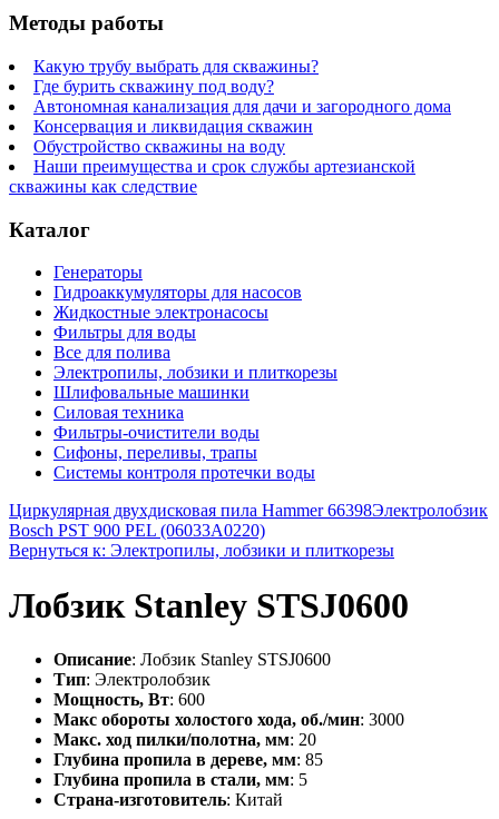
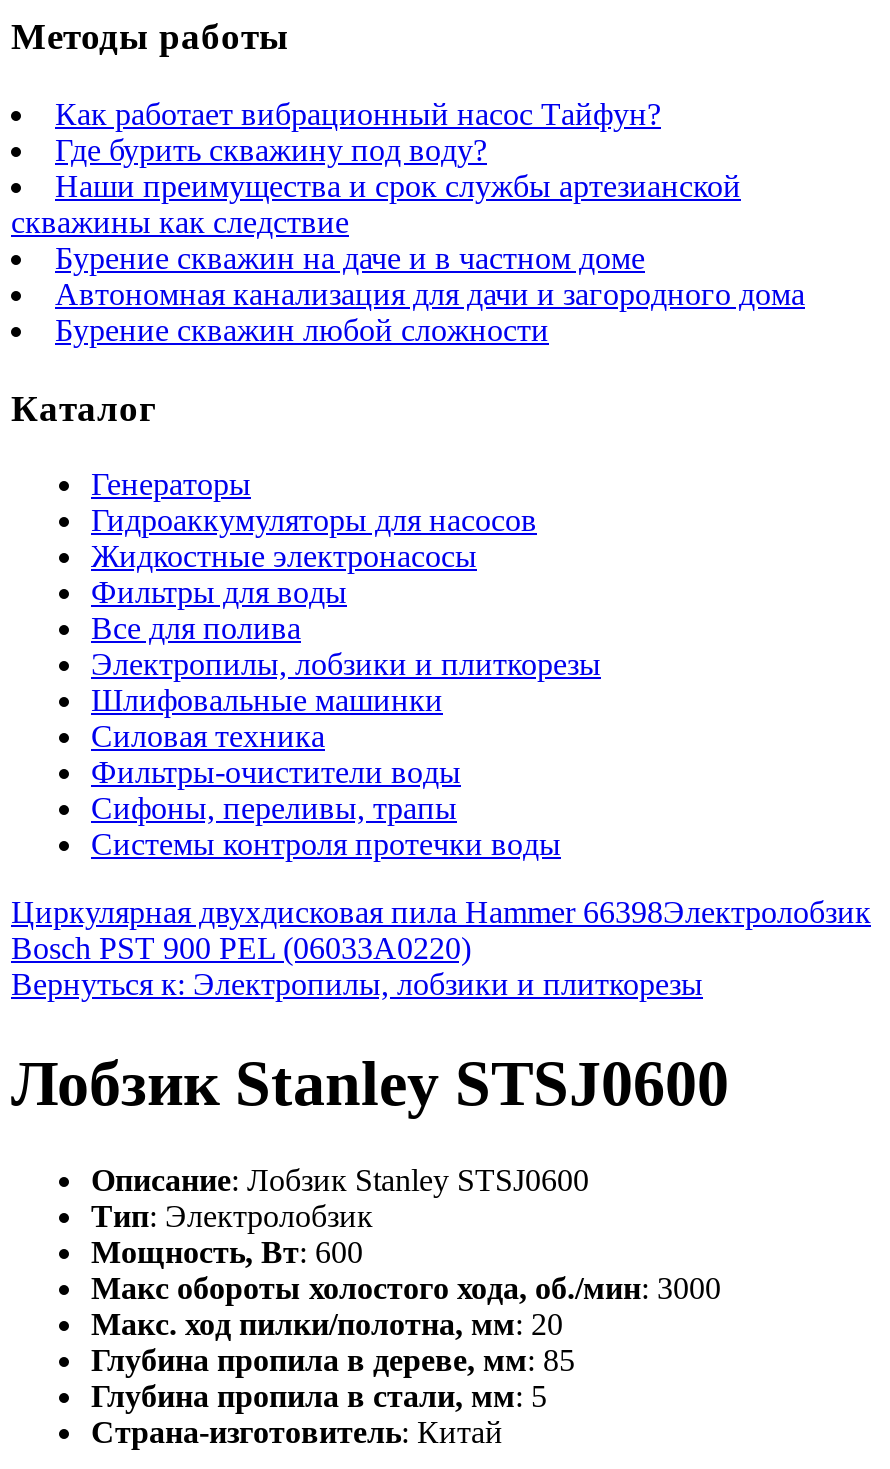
[33,57,319,76] Какую трубу выбрать для скважины? -> [55,97,661,131] Как работает вибрационный насос Тайфун?
moved [33,97,451,116] -> [55,277,805,311]: Автономная канализация для дачи и загородного дома
[33,117,313,156] Консервация и ликвидация скважин | Обустройство скважины на воду -> none
moved [9,157,415,196] -> [11,169,741,239]: Наши преимущества и срок службы артезианской | скважины как следствие
none -> [55,241,645,347] Бурение скважин на даче и в частном доме | Бурение скважин любой сложности

